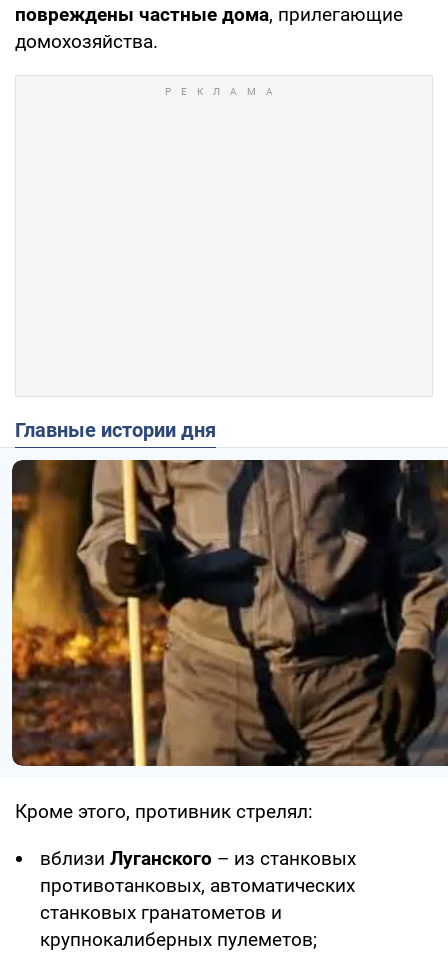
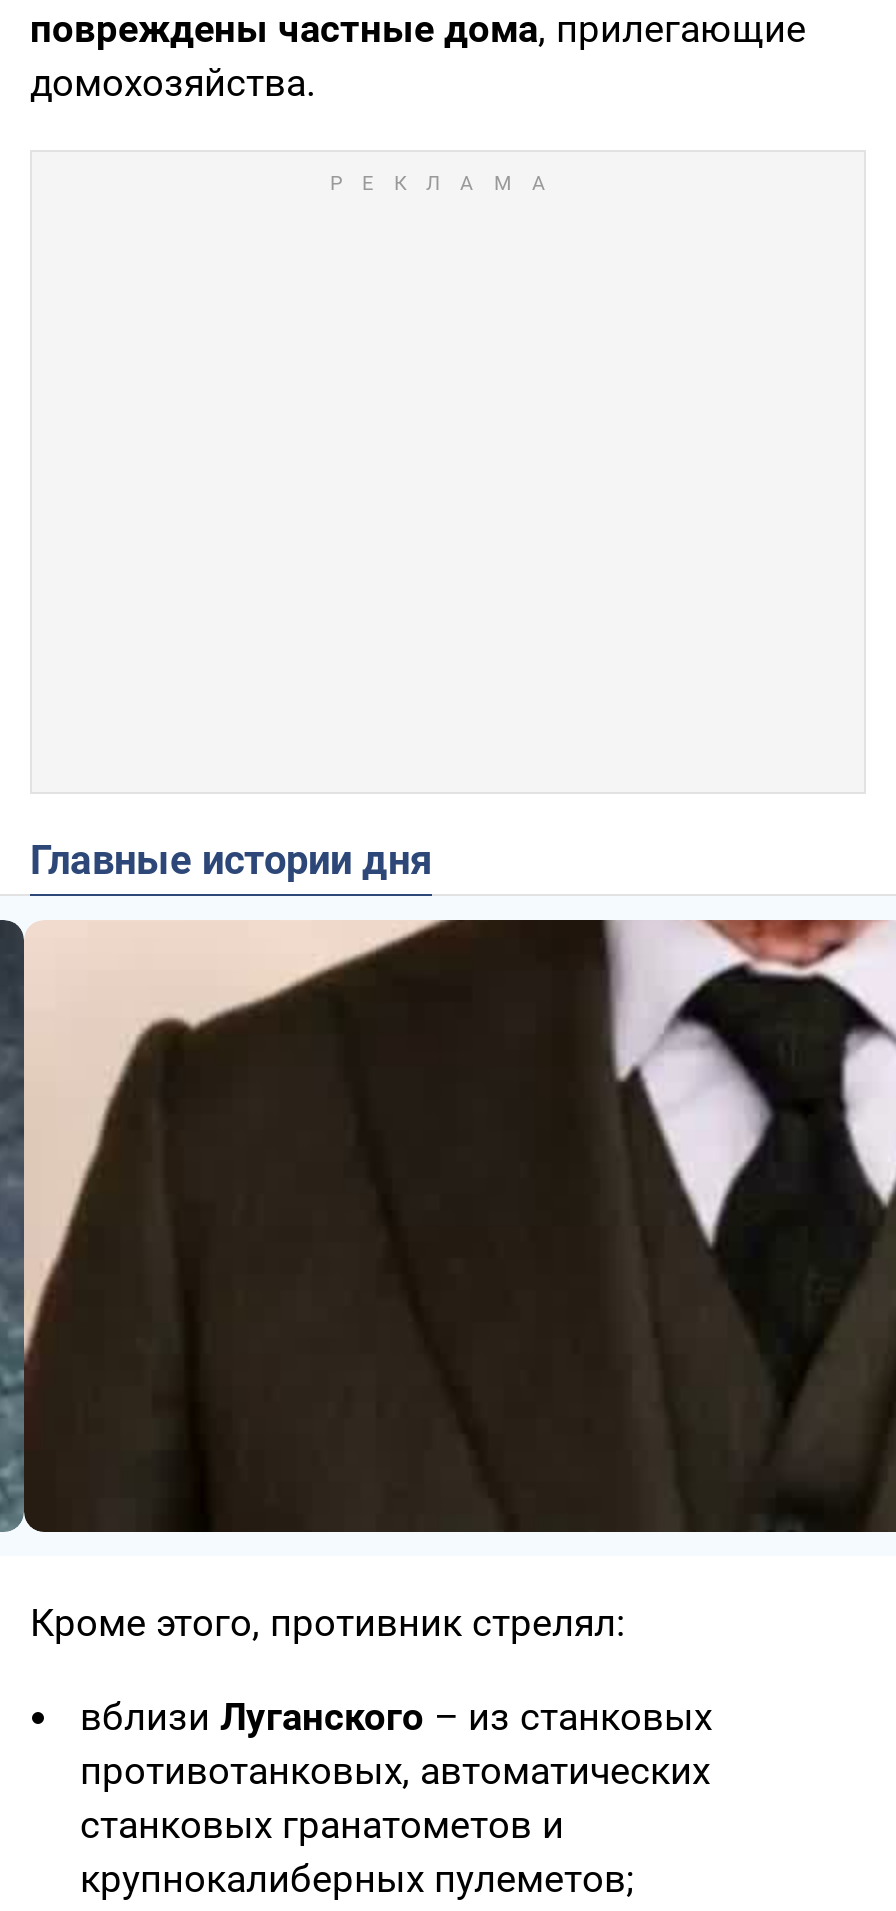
[3,459,445,767] [image] -> [6,918,890,1534] [image]

